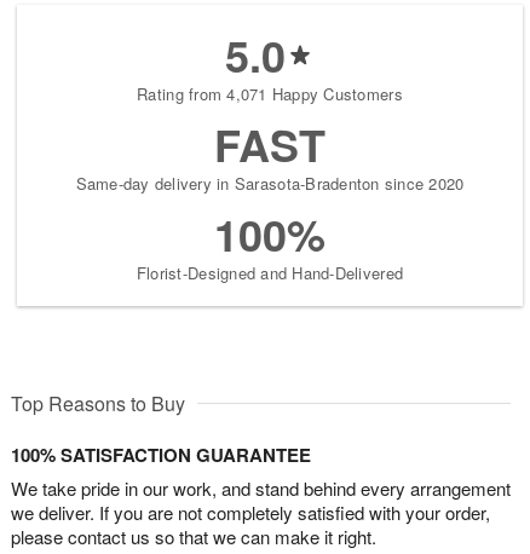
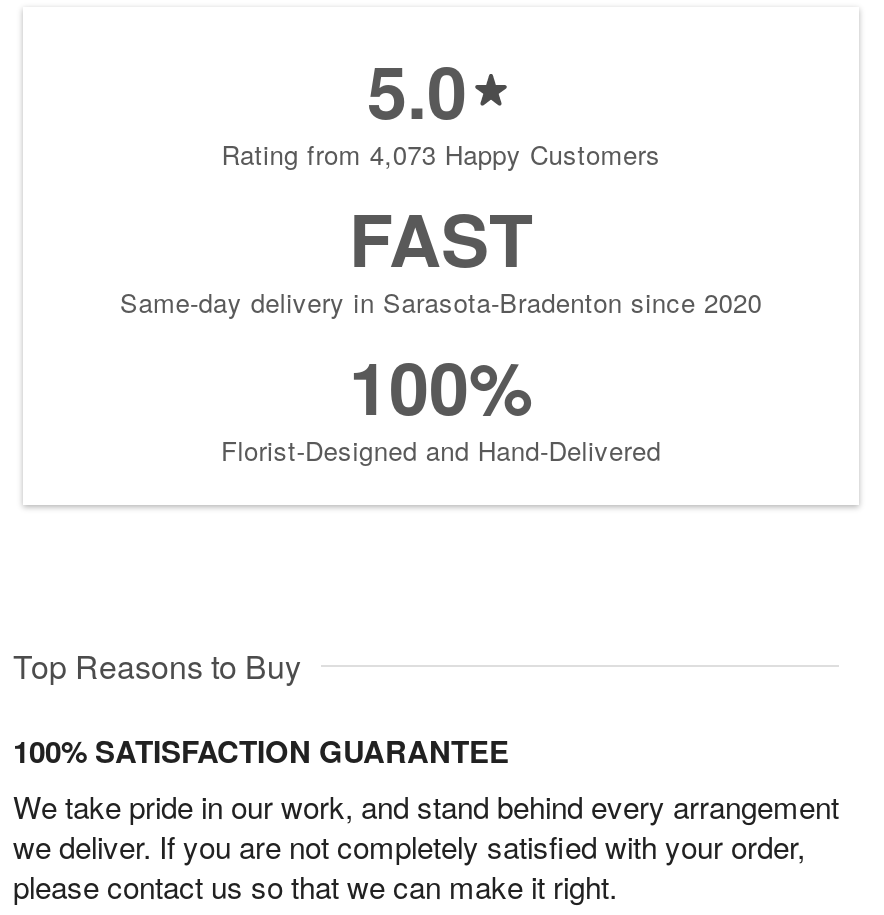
[137,83,403,106] Rating from 4,071 Happy Customers -> [221,136,661,174] Rating from 4,073 Happy Customers

